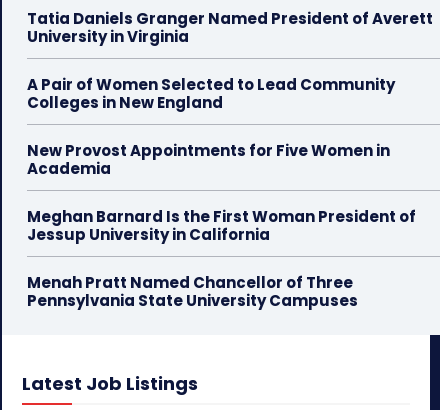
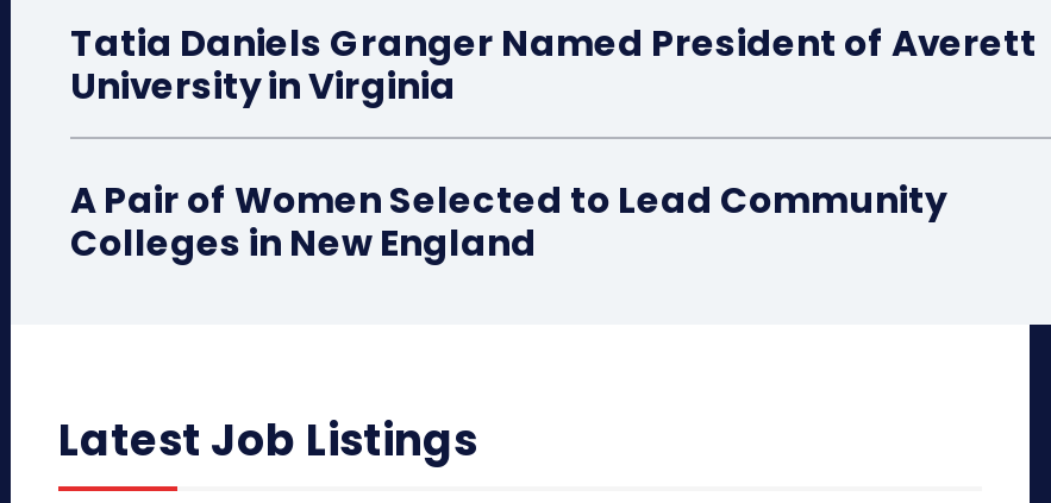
[27,140,416,311] New Provost Appointments for Five Women in | Academia | Meghan Barnard Is the First Woman President of | Jessup University in California | Menah Pratt Named Chancellor of Three | Pennsylvania State University Campuses -> none

